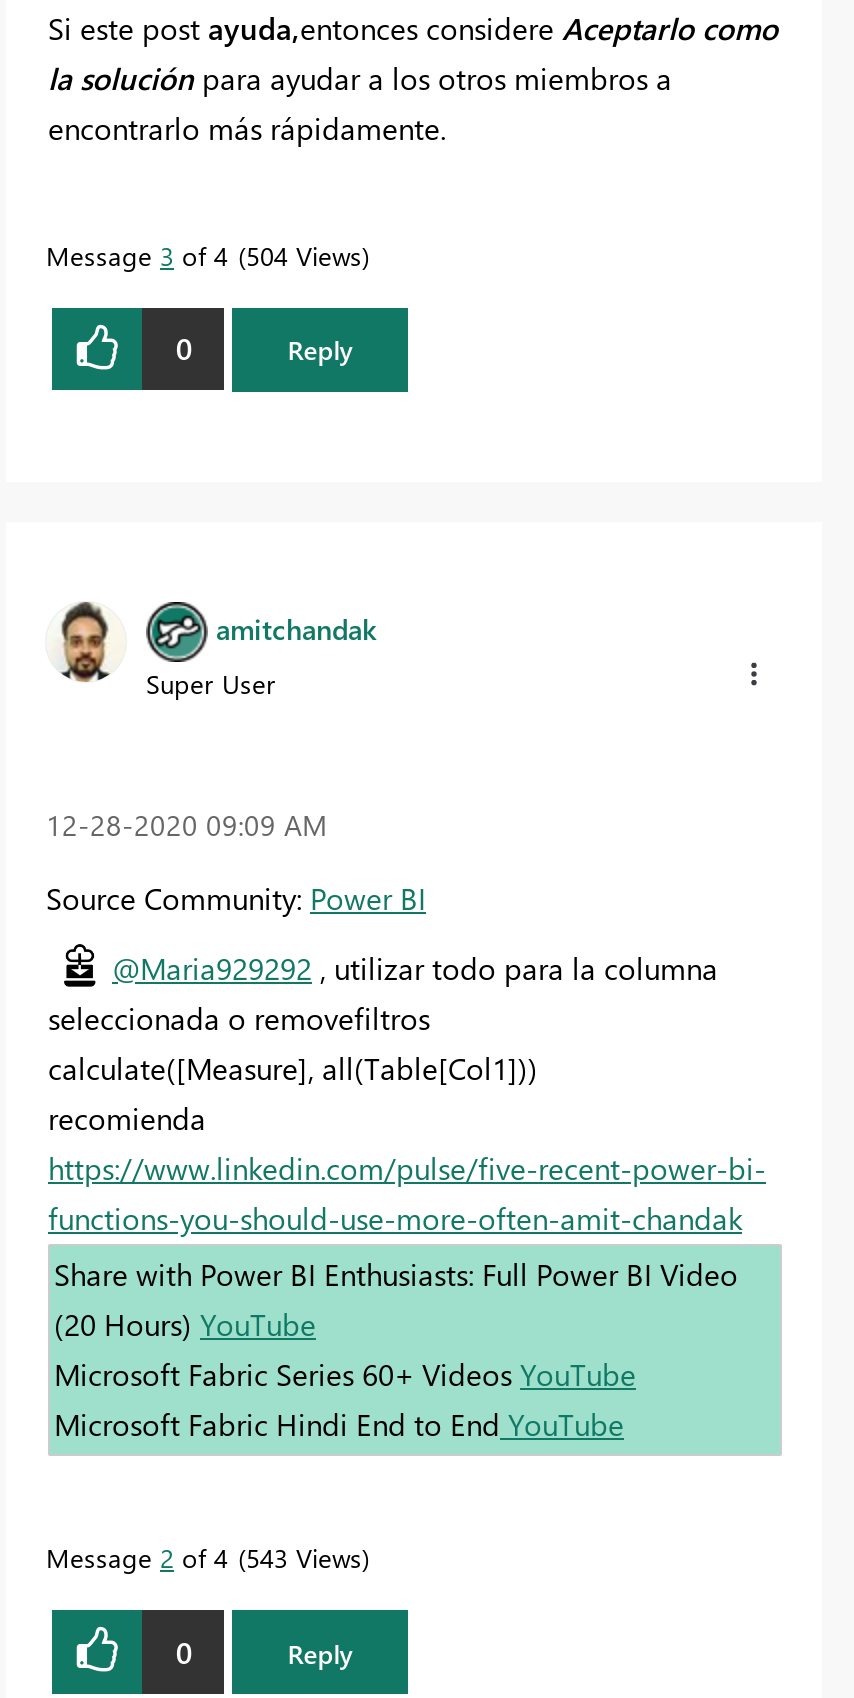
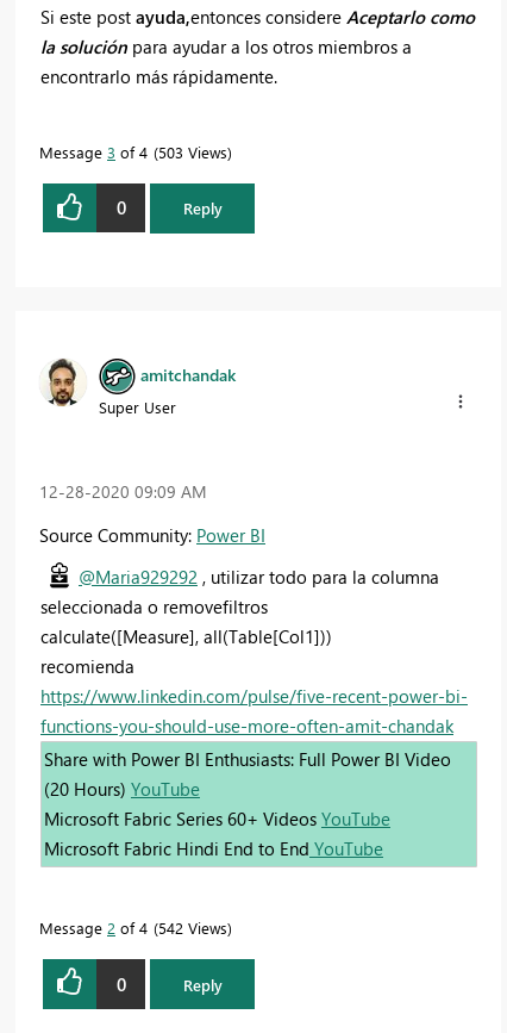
[46,238,362,272] Message 3 of 4 504 Views -> [39,142,227,162] Message 3 of 4 503 Views
[46,1540,362,1574] Message 2 of 4 543 Views -> [39,918,227,938] Message 2 of 4 542 Views

